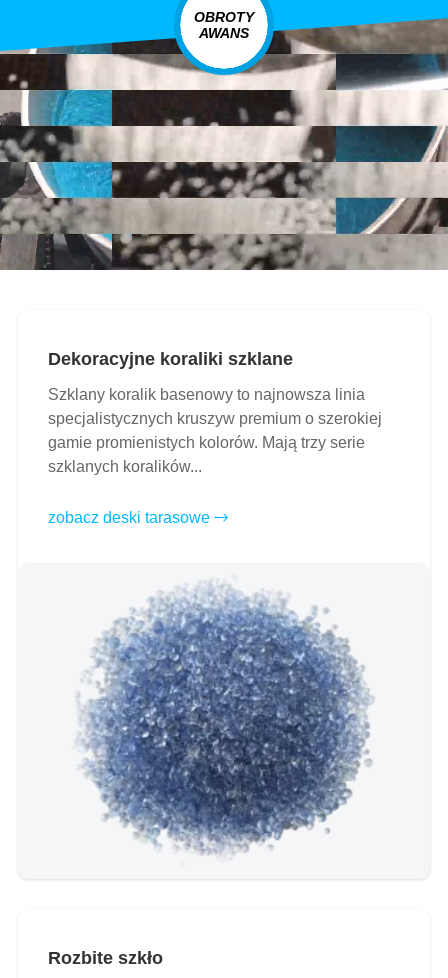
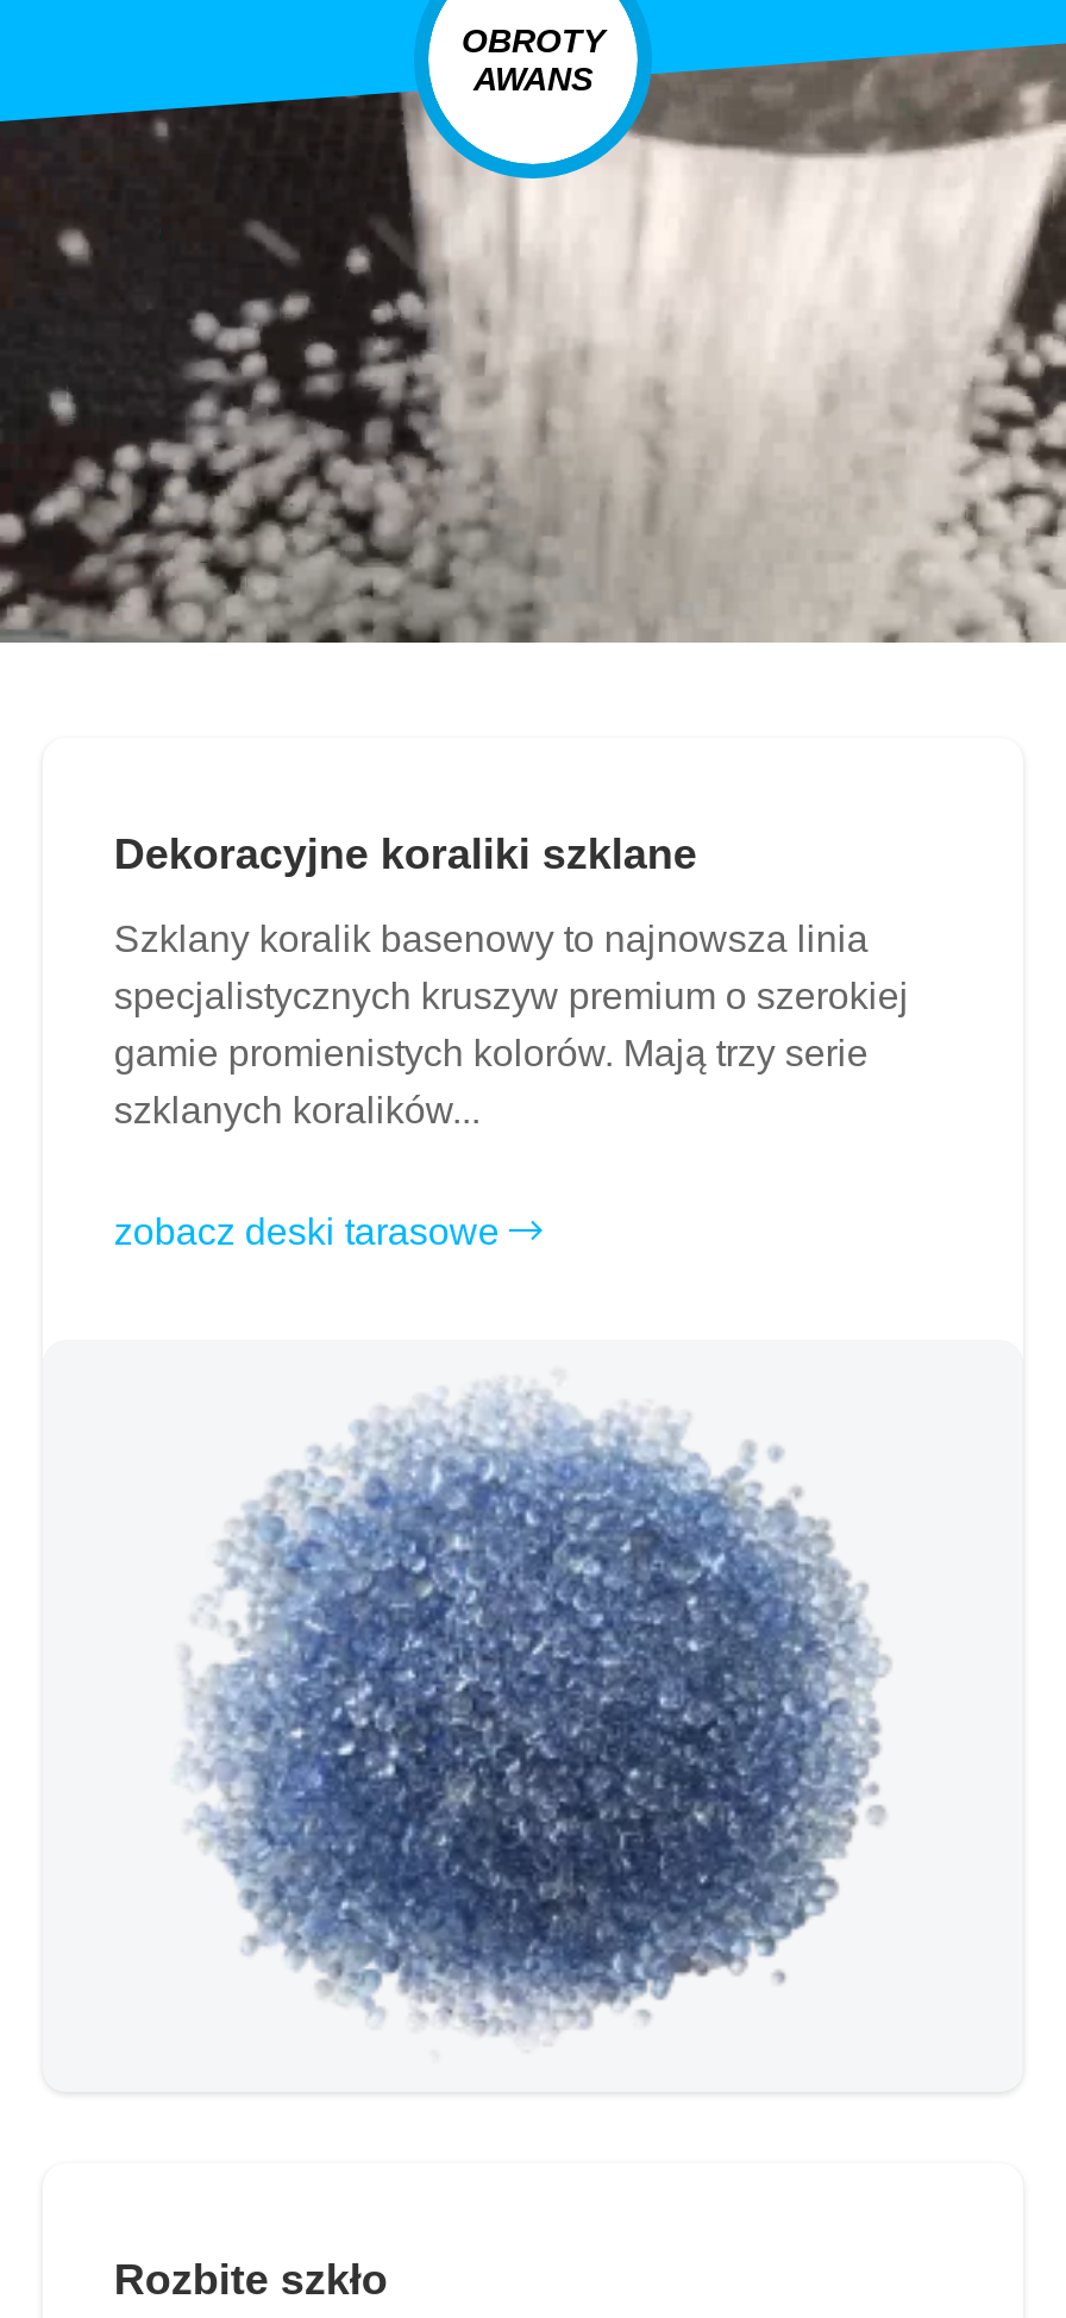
[3,20,445,270] [image] -> [7,45,1059,643] [image]

